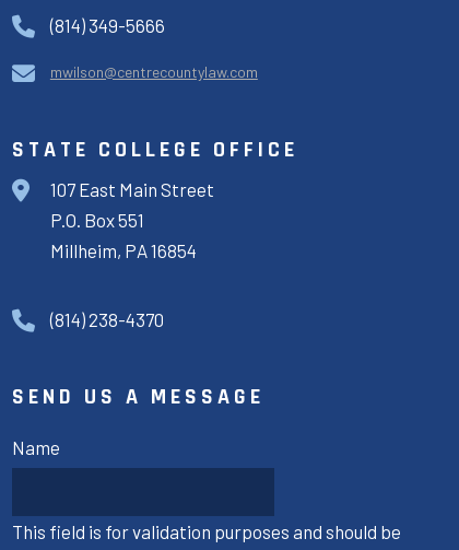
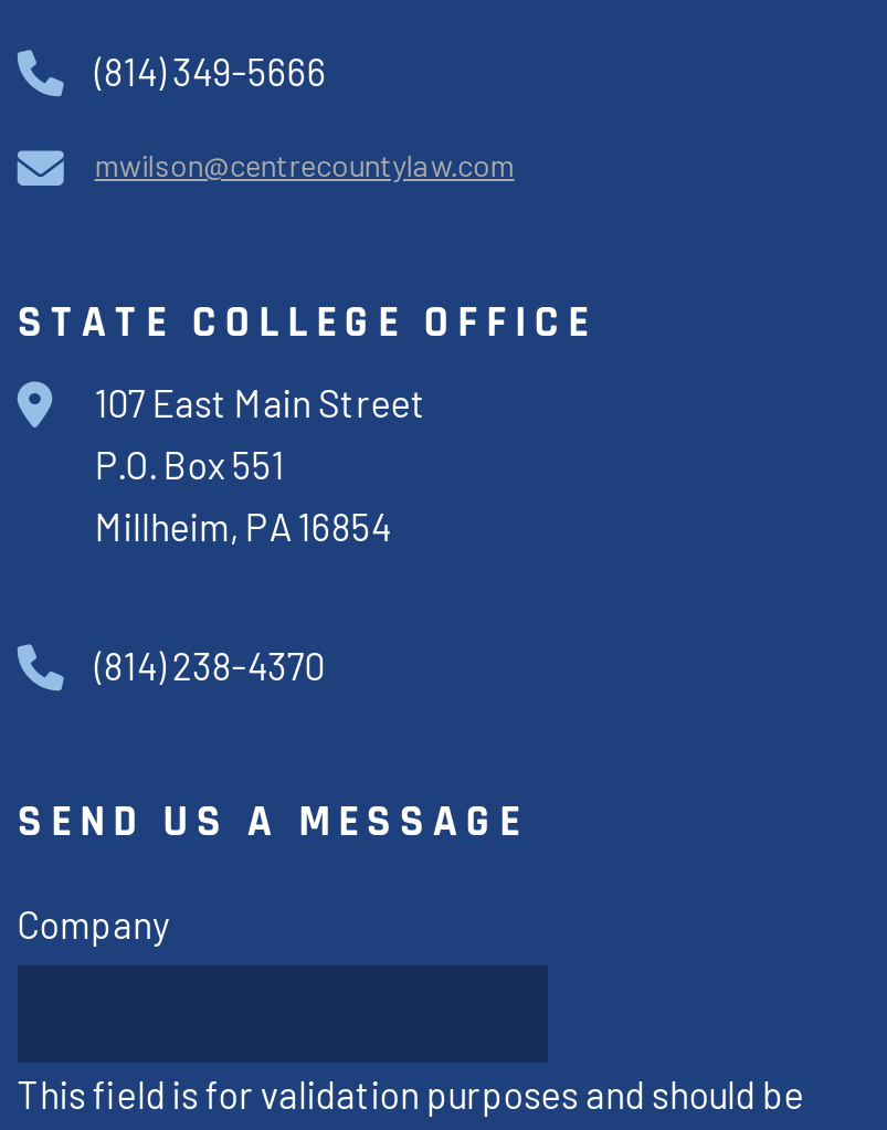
[12,437,60,458] Name -> [17,901,170,945] Company

